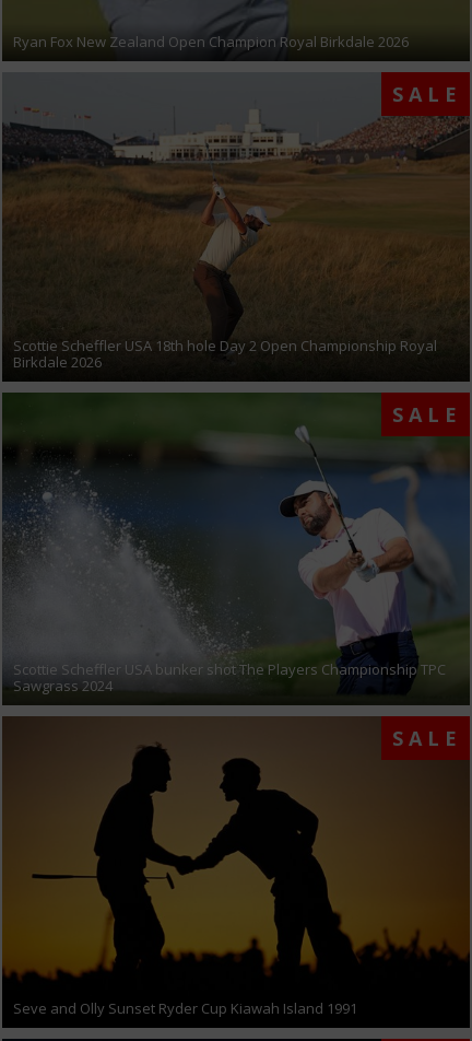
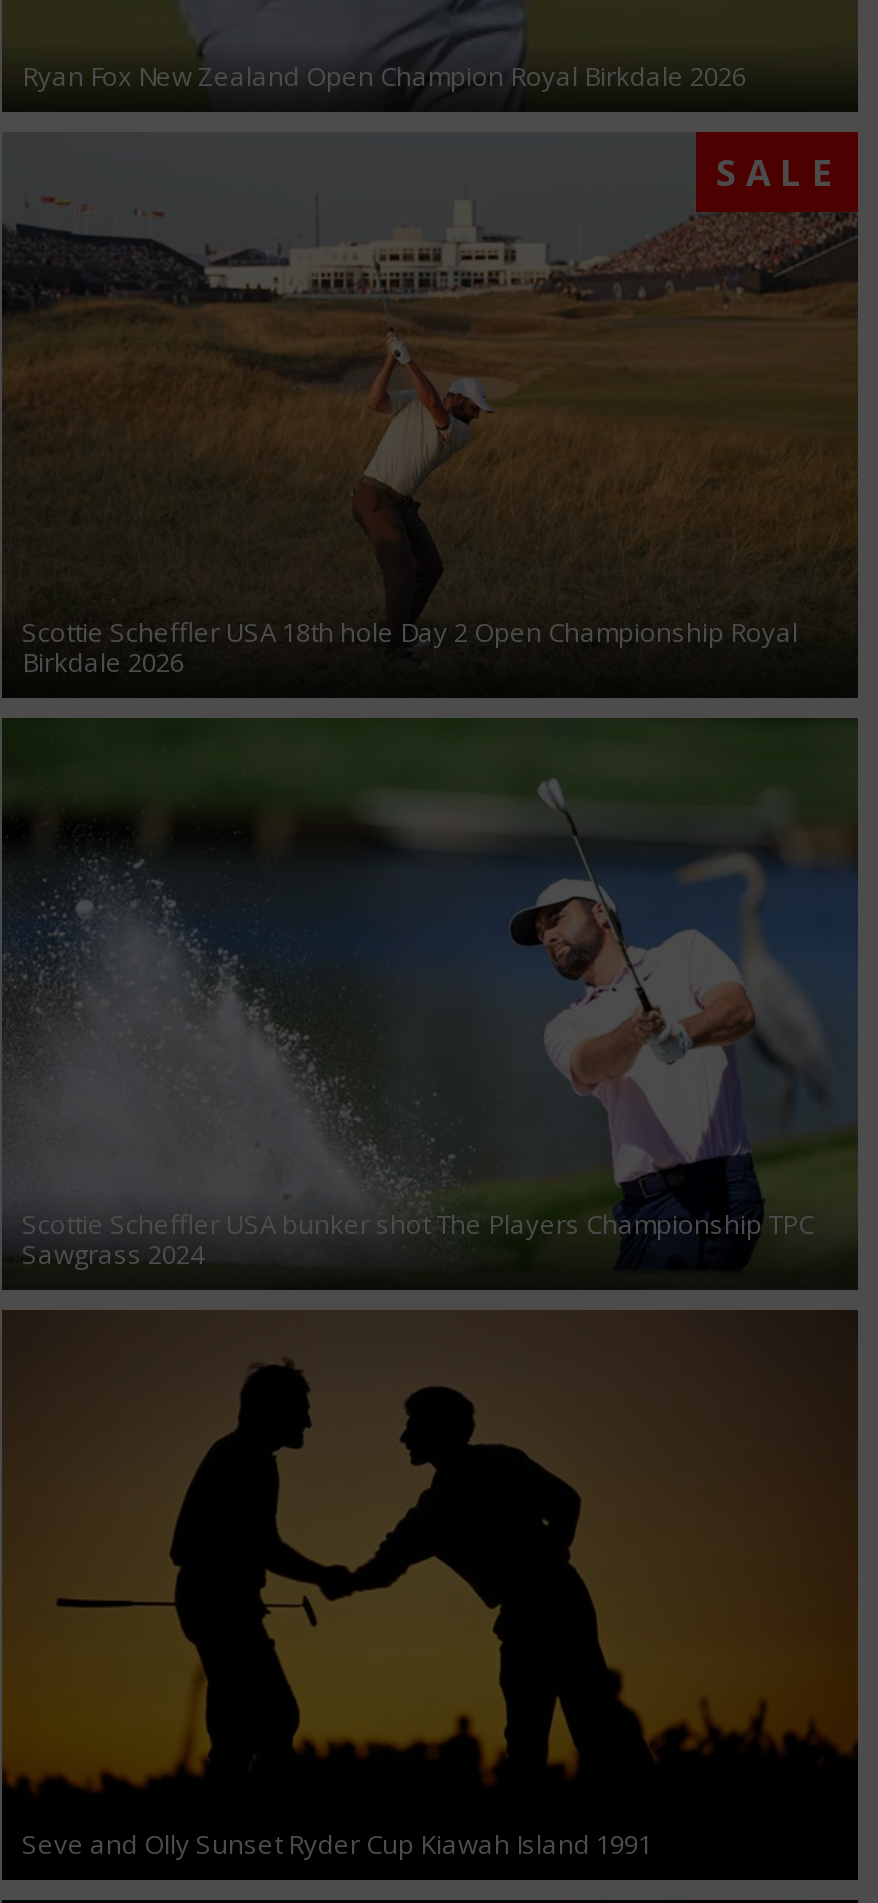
[392,402,462,428] SALE -> none
[392,724,462,751] SALE -> none

